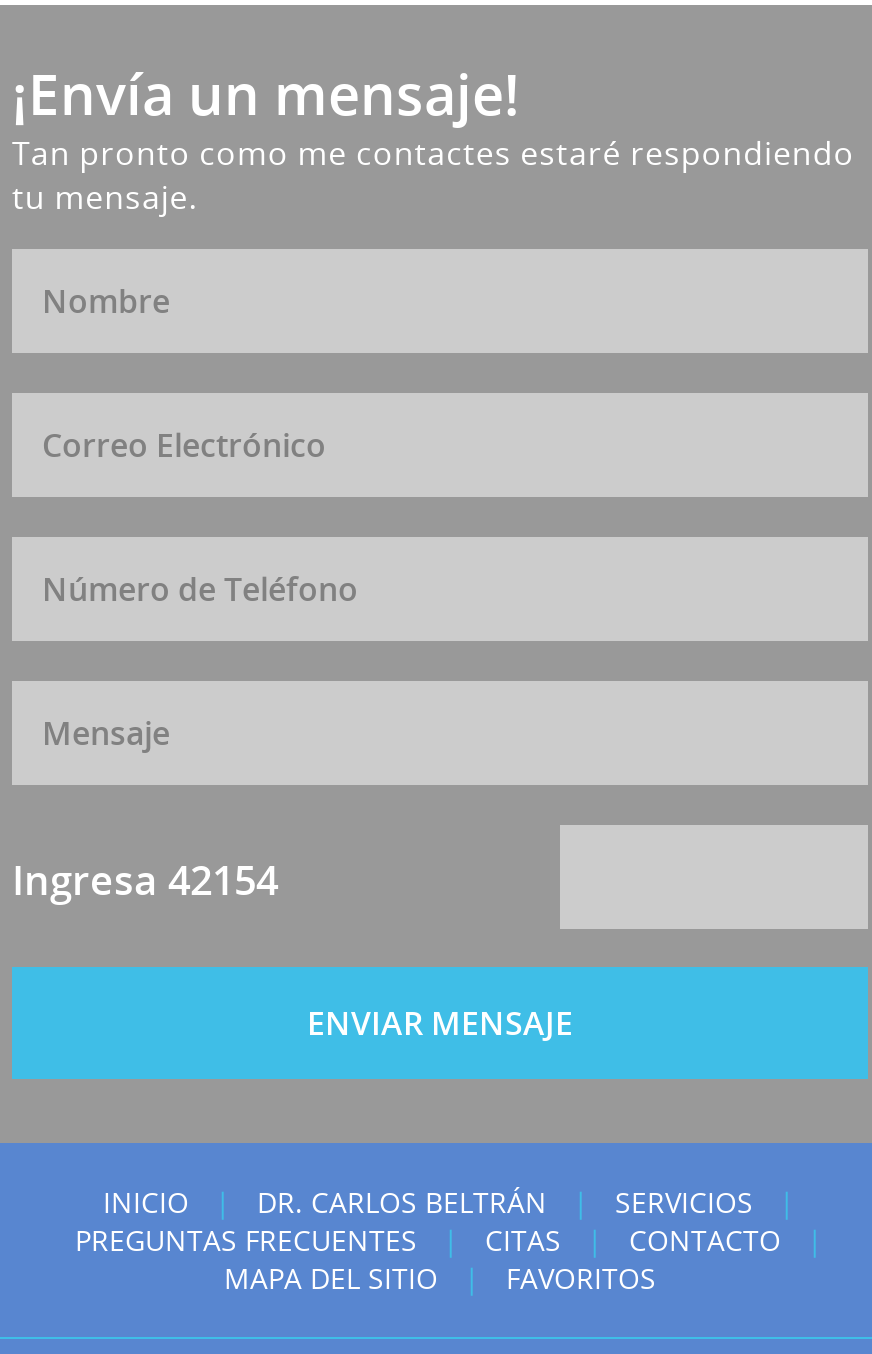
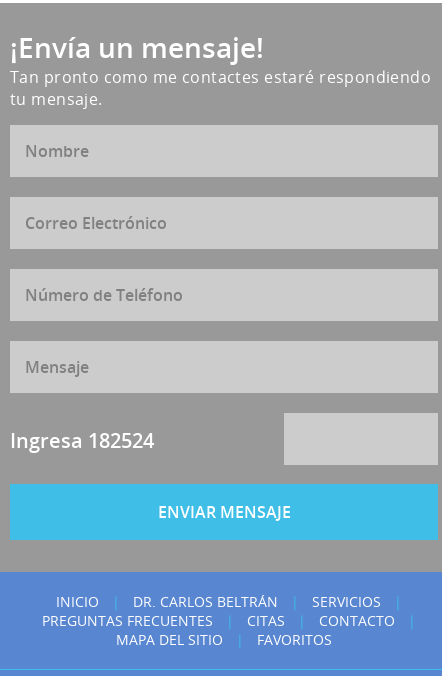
[12,854,278,908] Ingresa 42154 -> [10,427,154,454] Ingresa 182524

